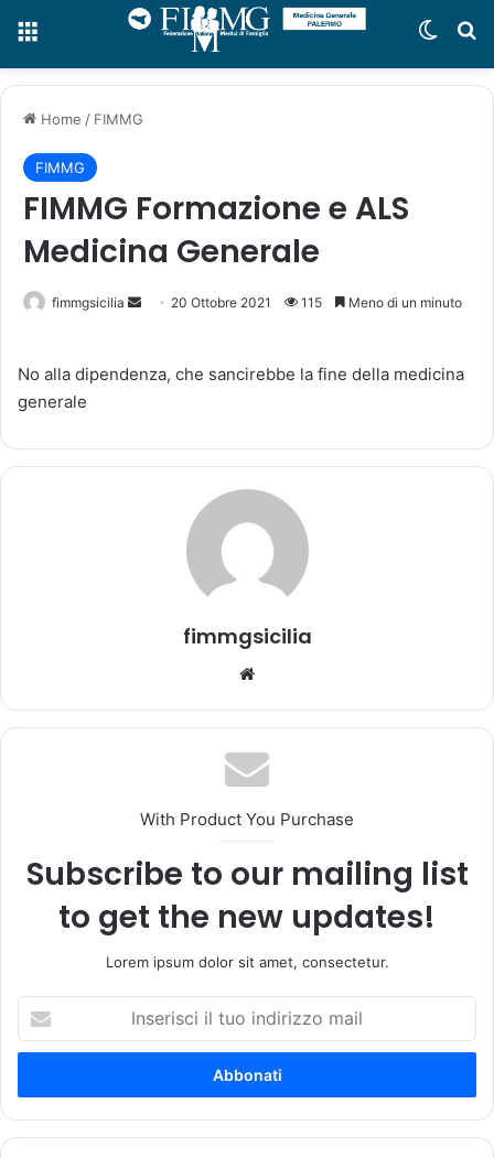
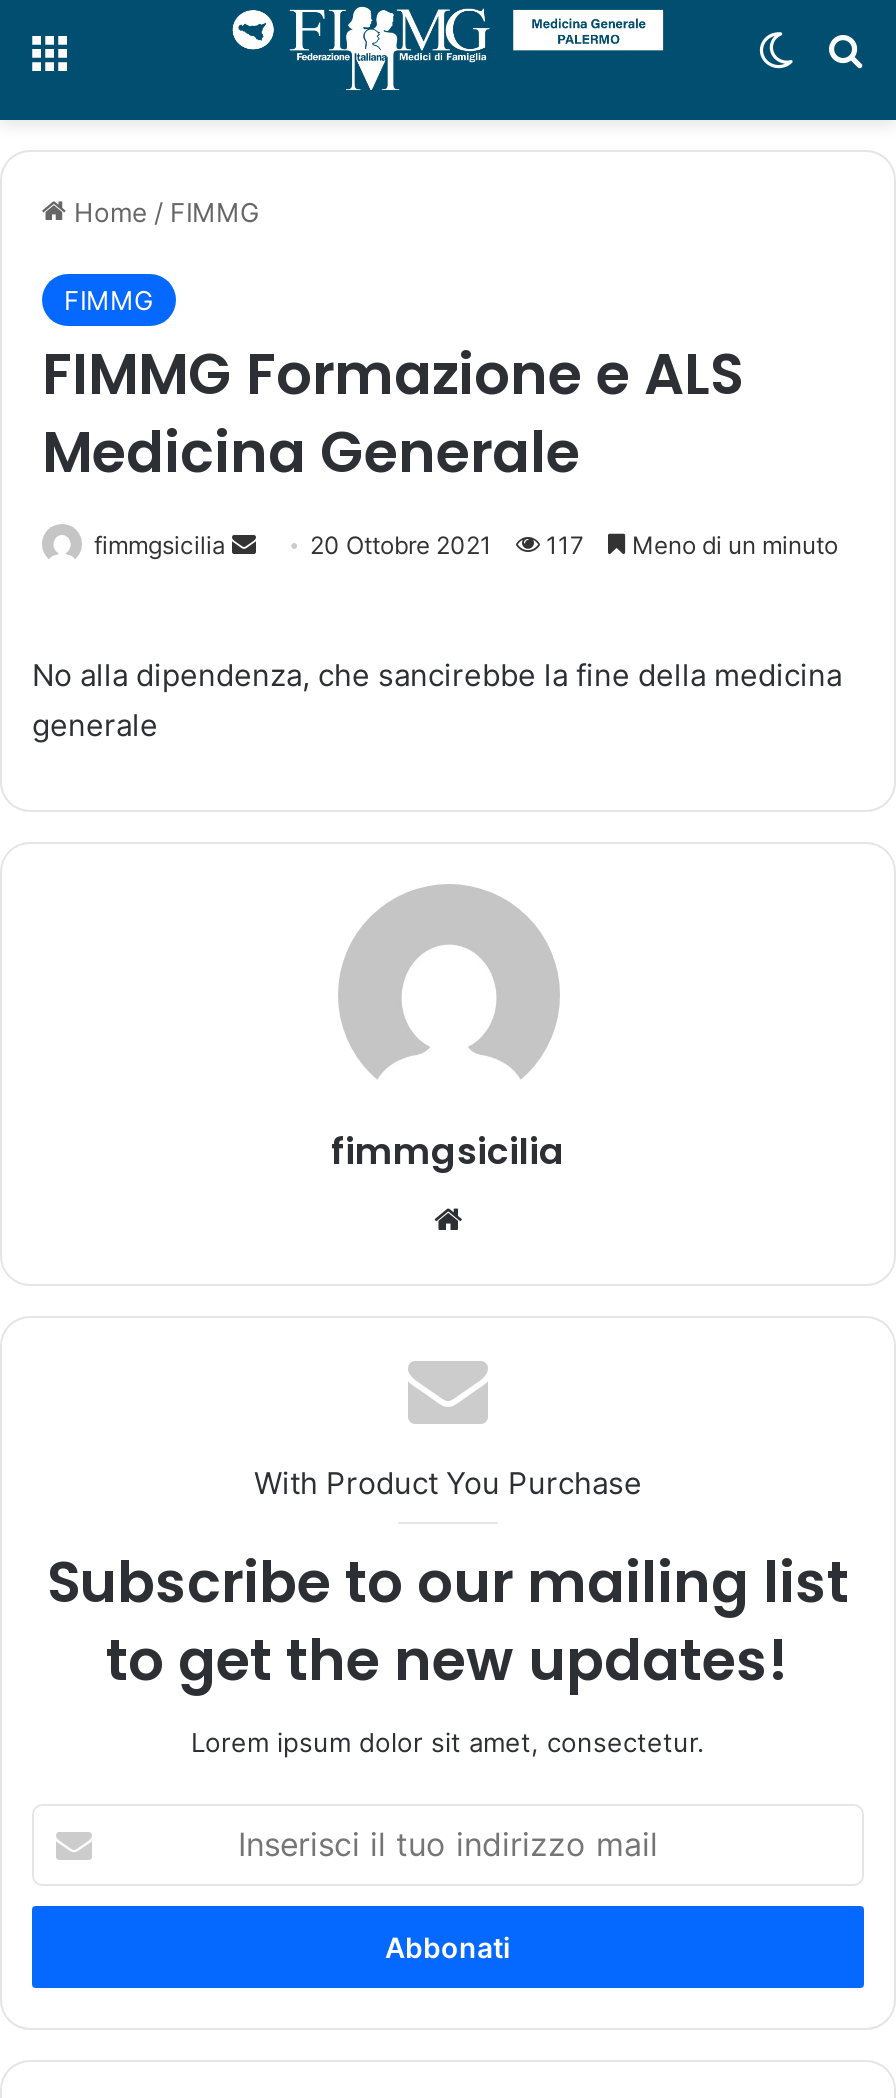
[298,295,322,311] 115 -> [540,531,584,561] 117

